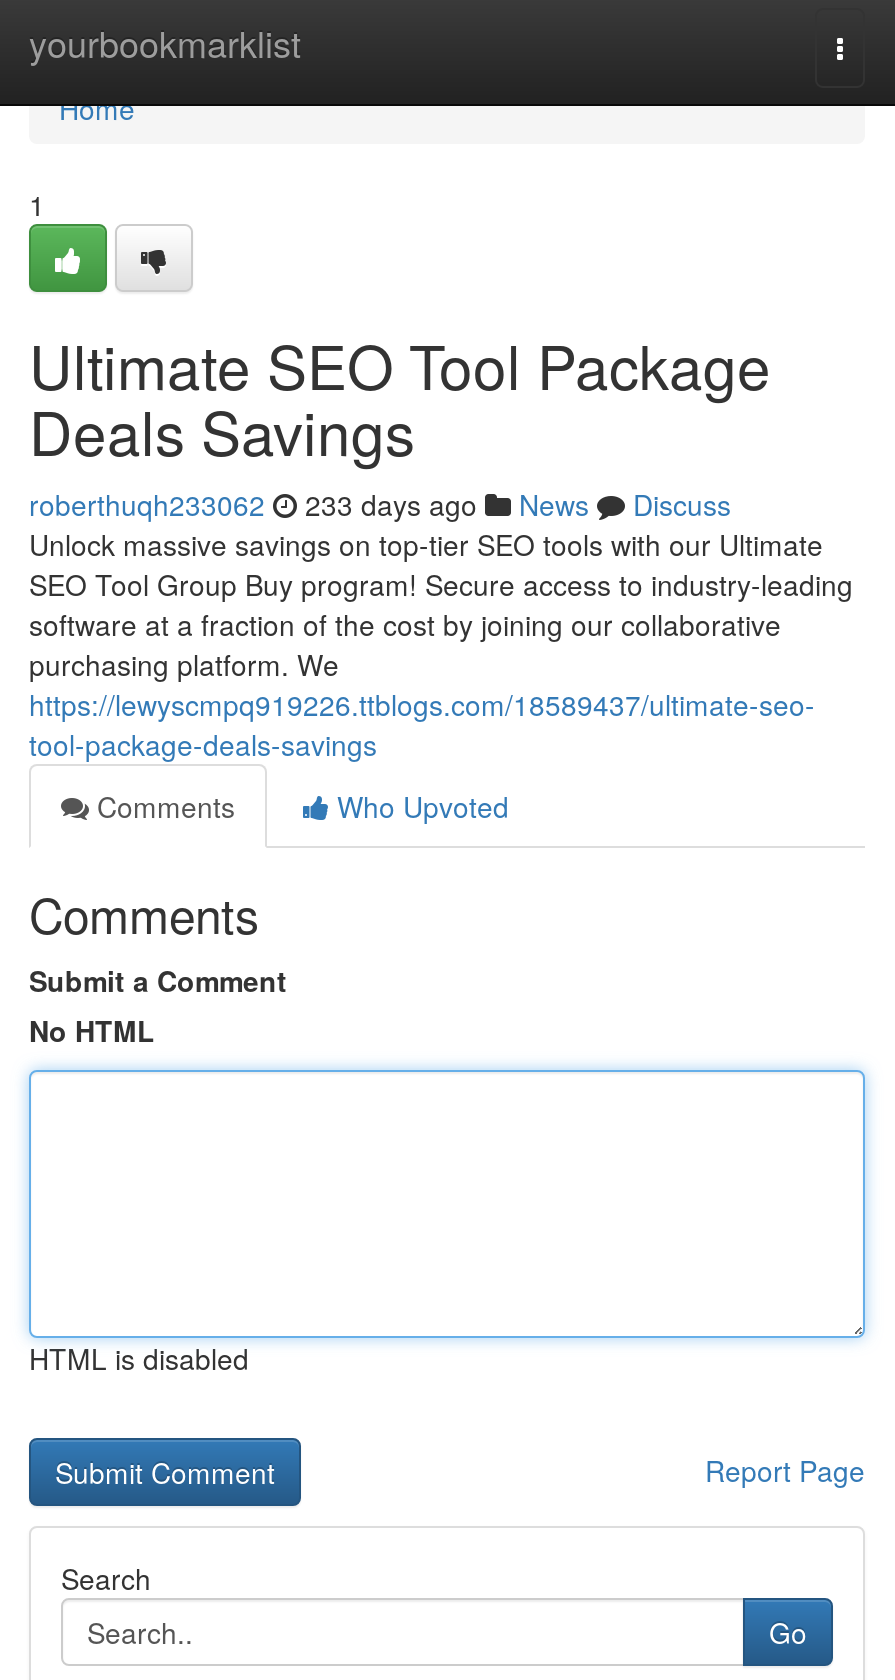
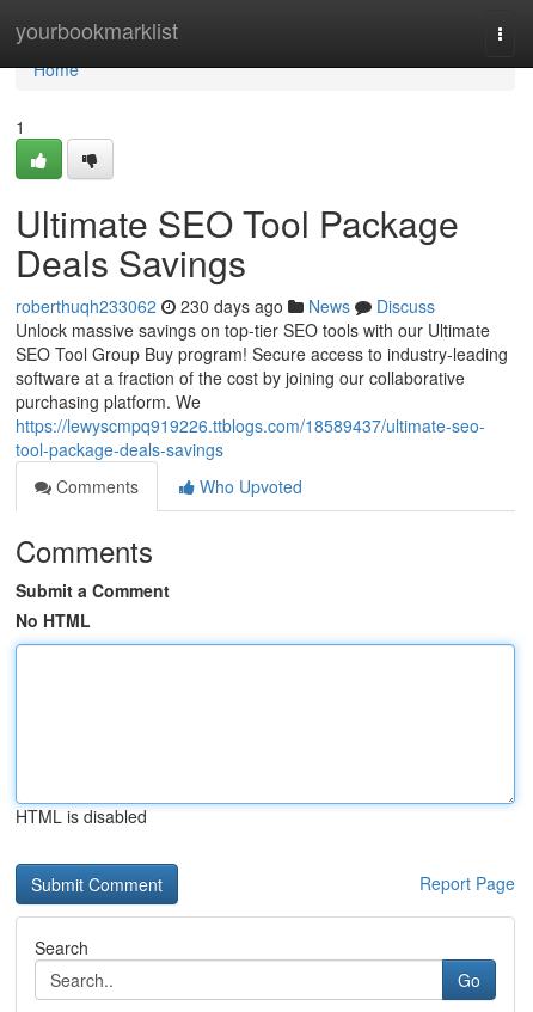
[29,484,731,524] roberthuqh233062 233 days ago News Discuss -> [16,294,435,318] roberthuqh233062 230 days ago News Discuss

